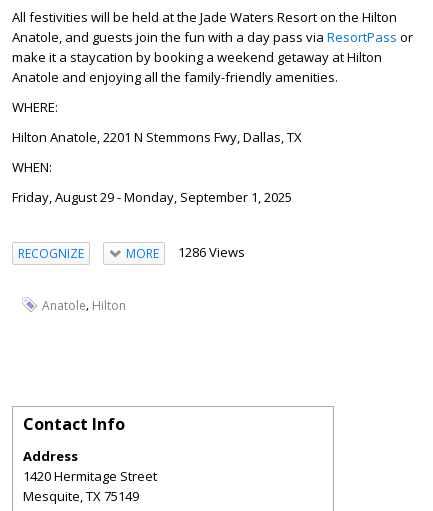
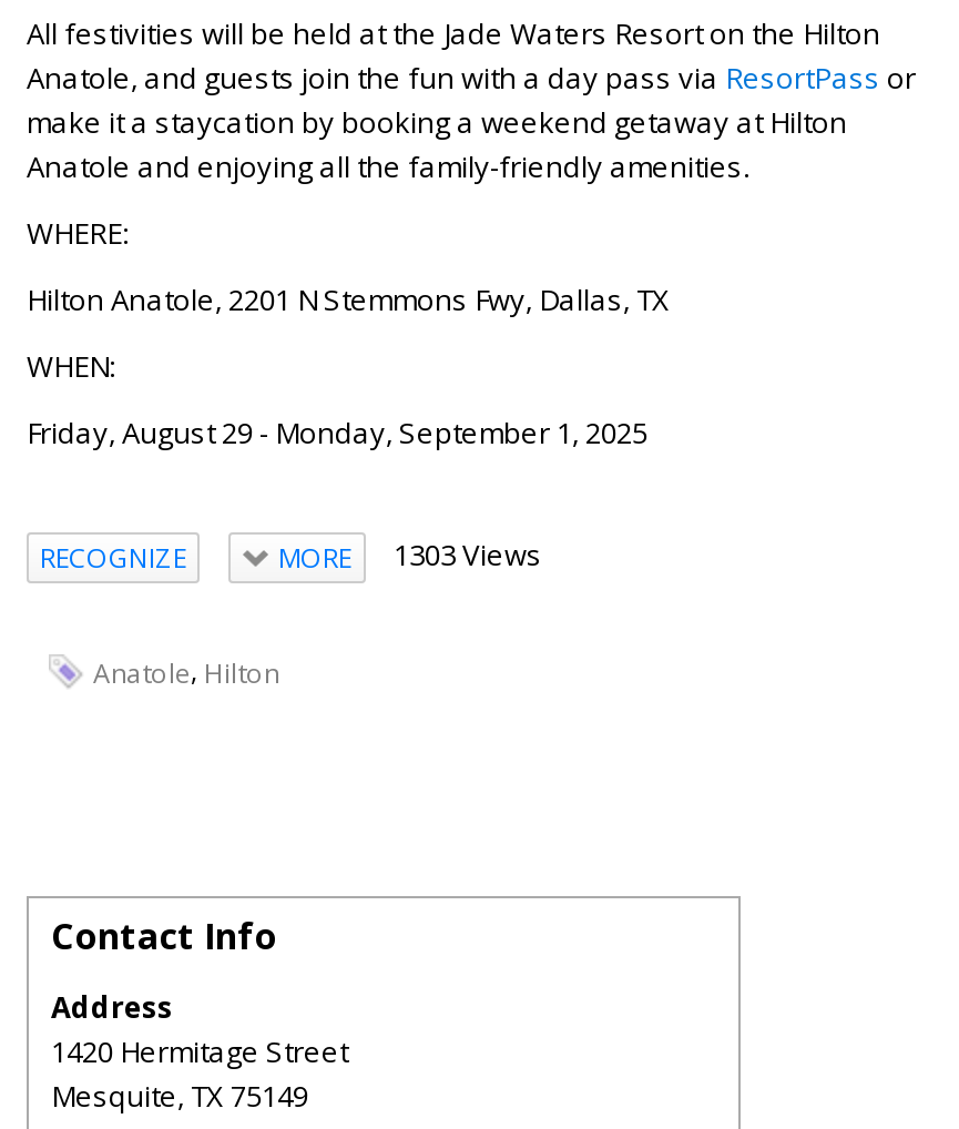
[125,243,244,262] MORE 1286 Views -> [278,535,542,577] MORE 1303 Views

